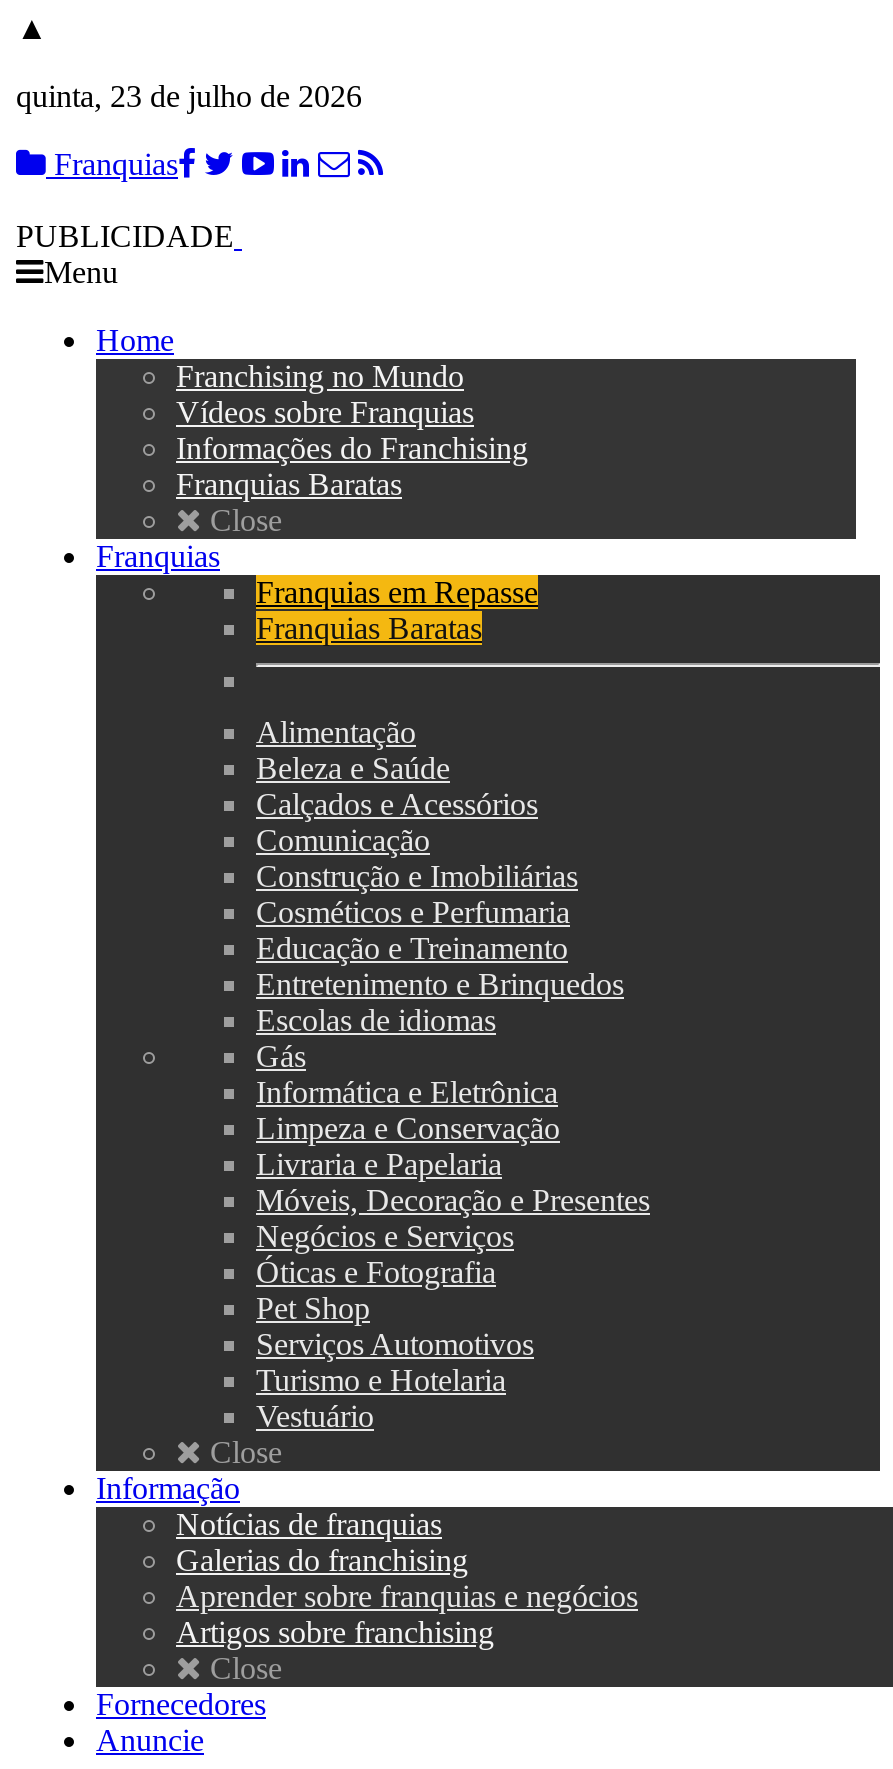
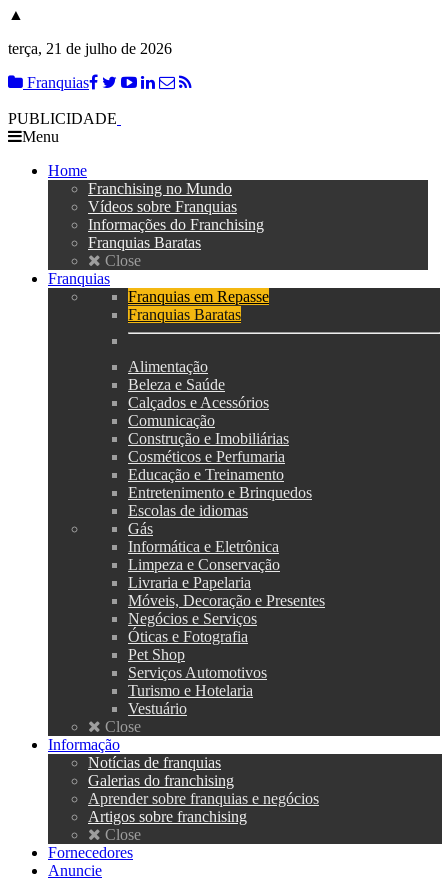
[16,79,362,113] quinta, 23 de julho de 2026 -> [8,40,172,57] terça, 21 de julho de 2026

